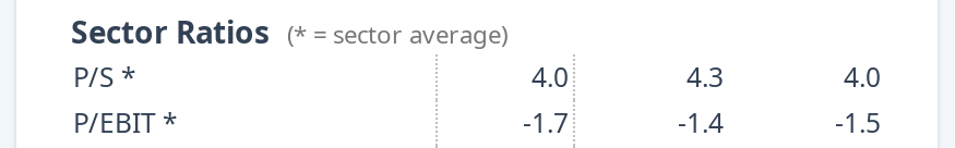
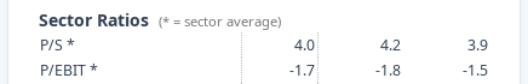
[687,59,724,96] 4.3 -> [380,35,401,55] 4.2
[844,59,881,96] 4.0 -> [467,35,488,55] 3.9
[678,104,724,141] -1.4 -> [375,60,401,80] -1.8

